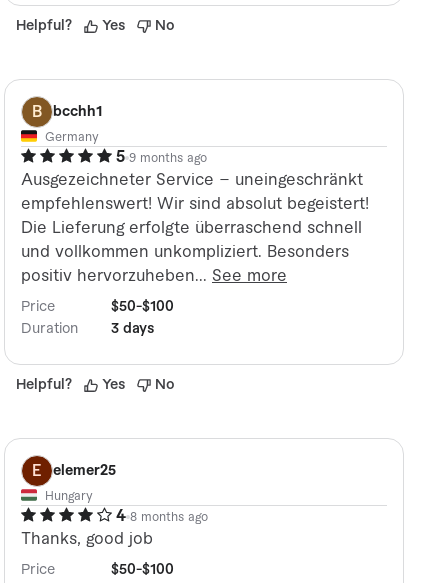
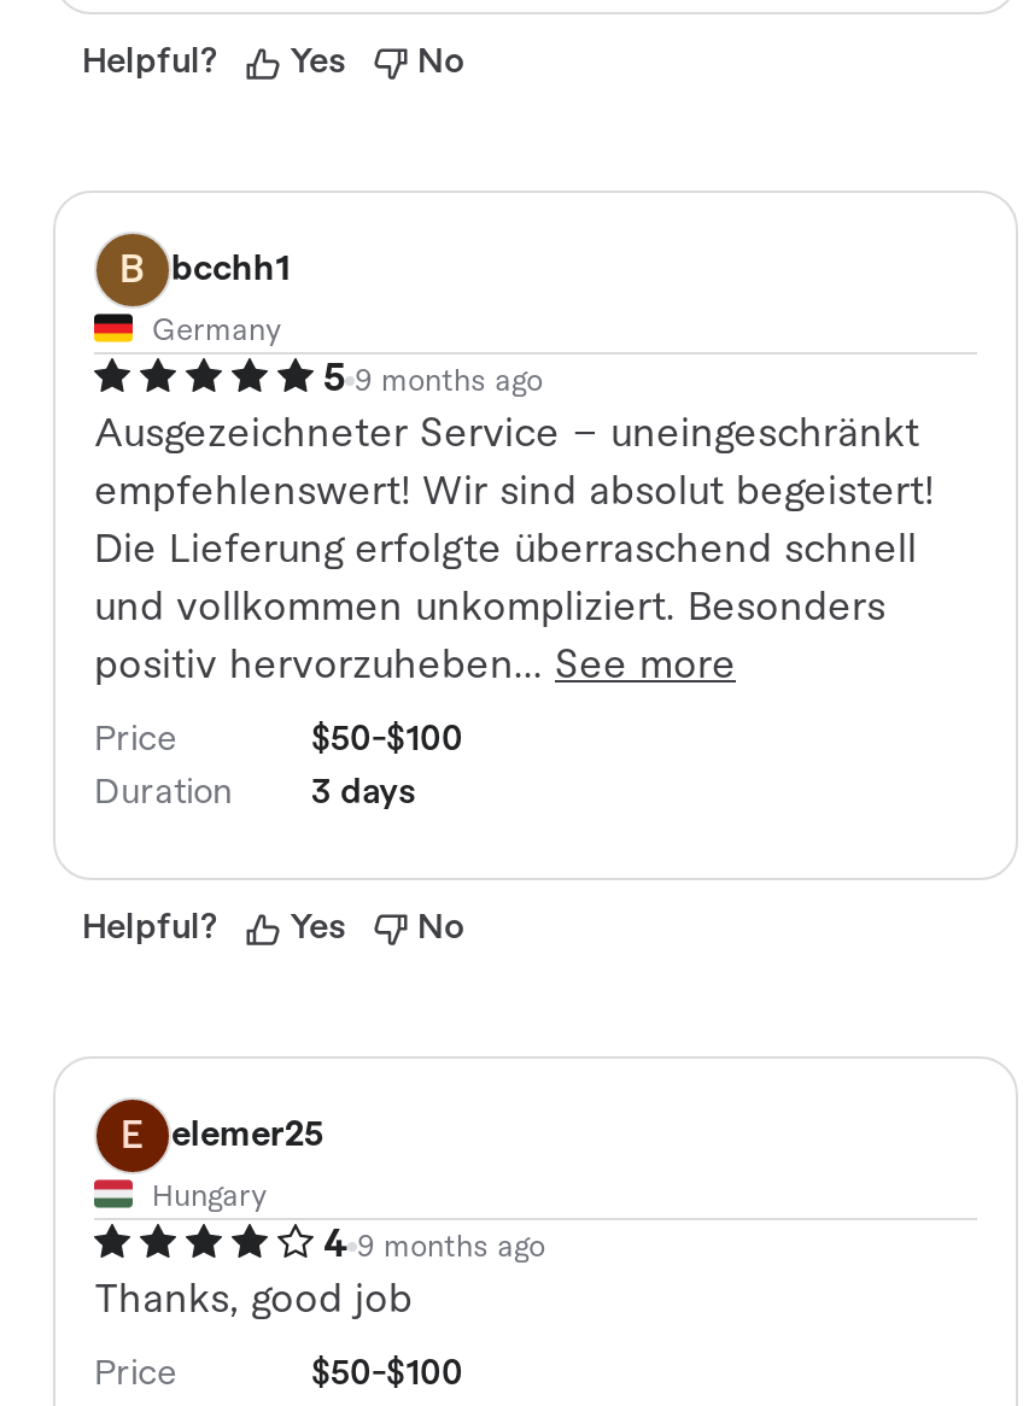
[116,508,208,524] 4 8 months ago -> [323,1225,545,1264] 4 9 months ago

